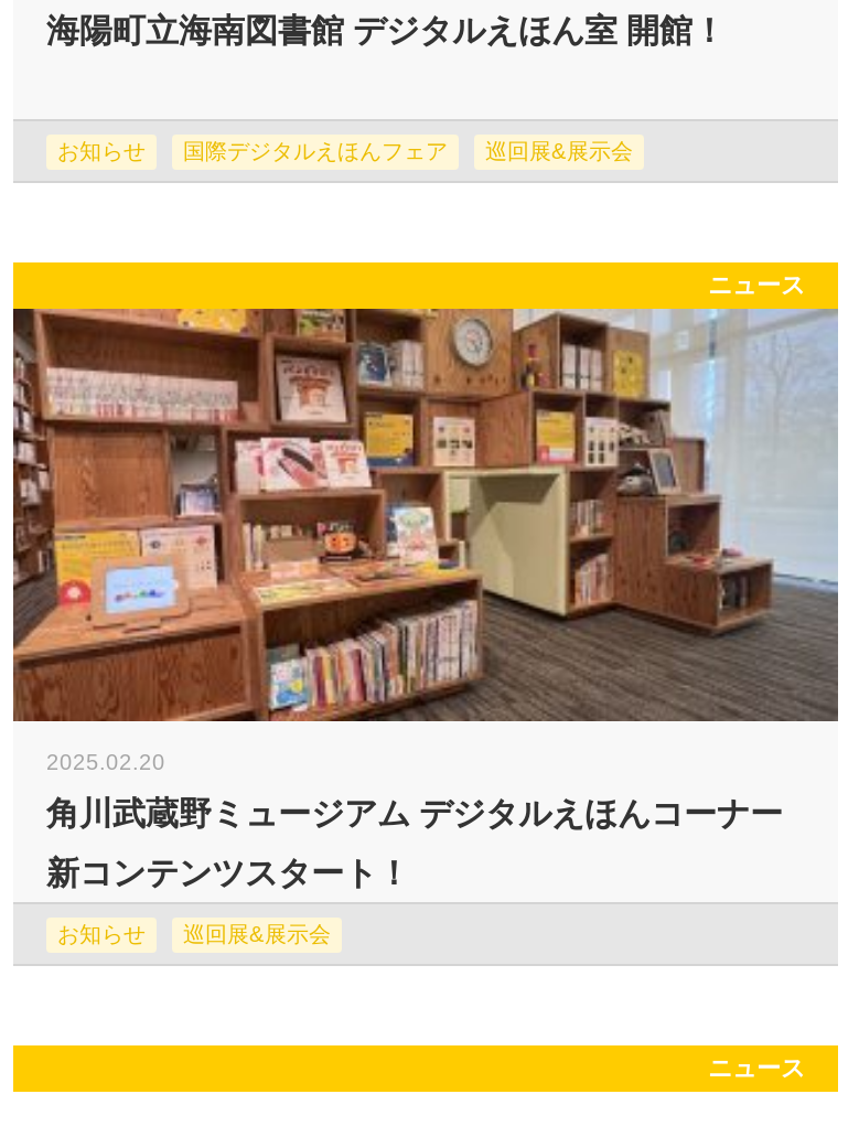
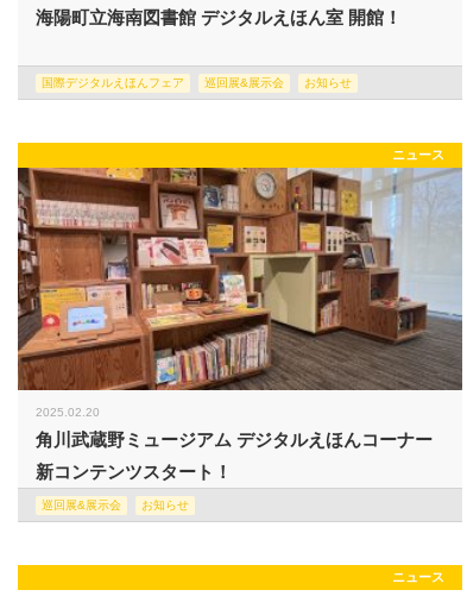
[57,139,146,163] お知らせ -> none
none -> [304,76,352,89] お知らせ
[57,922,146,946] お知らせ -> none
none -> [141,498,189,511] お知らせ

